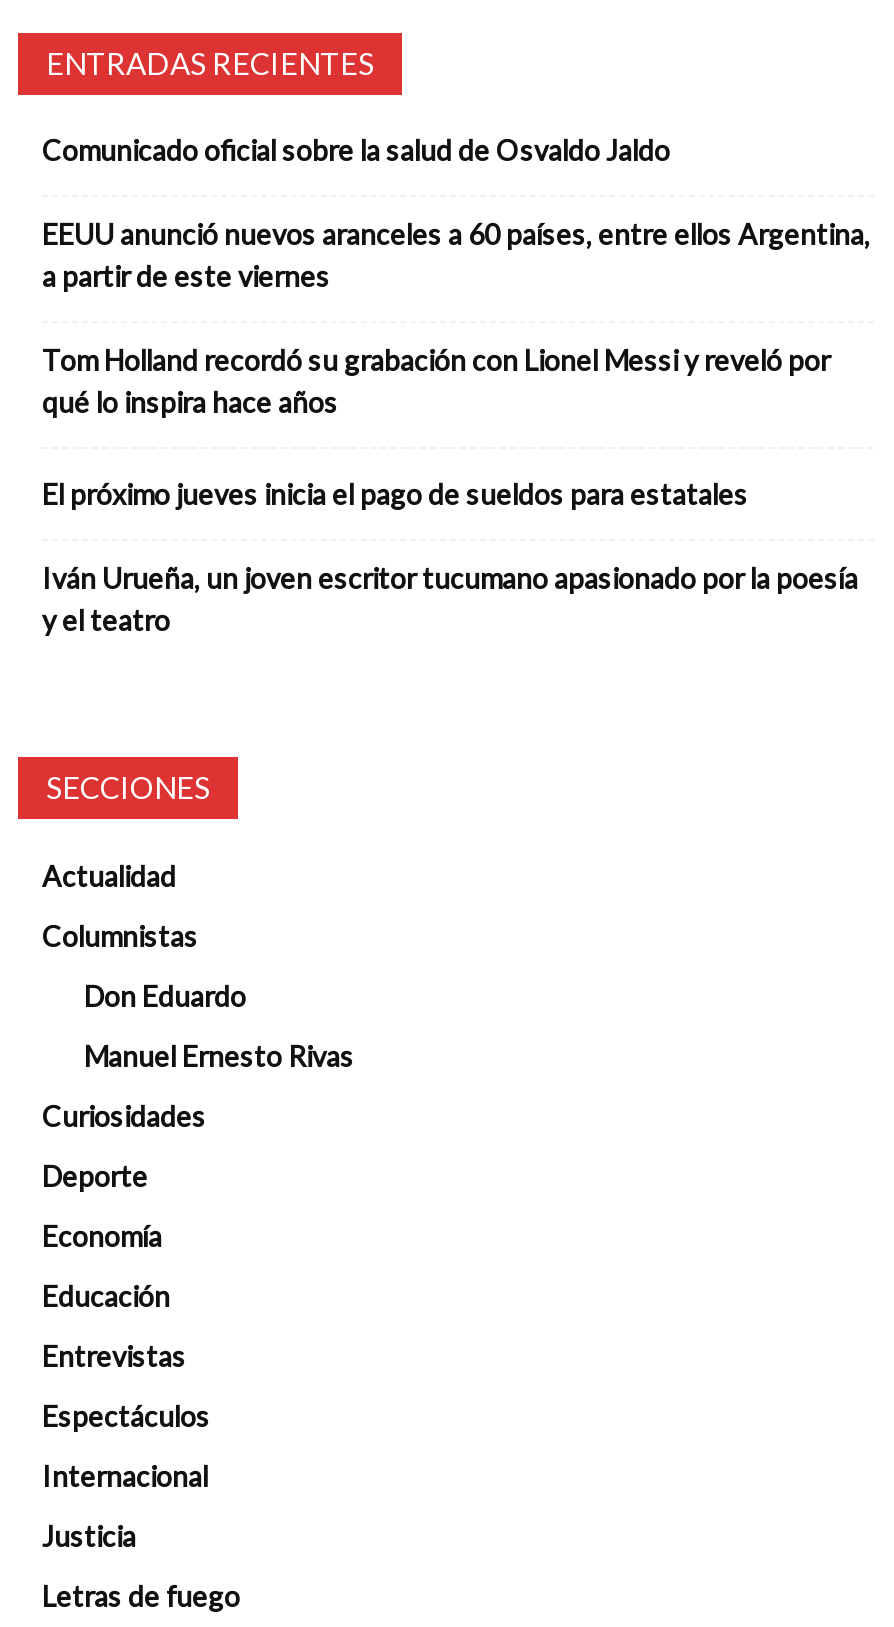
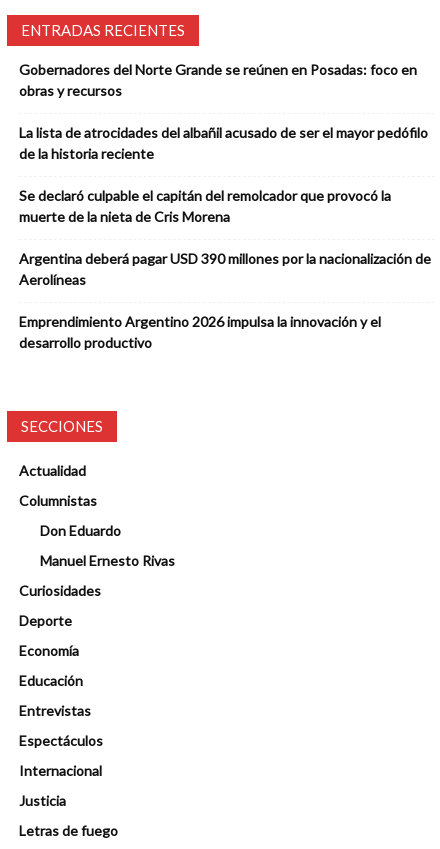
[42,134,670,168] Comunicado oficial sobre la salud de Osvaldo Jaldo -> [19,61,417,99] Gobernadores del Norte Grande se reúnen en Posadas: foco en | obras y recursos
[42,218,870,294] EEUU anunció nuevos aranceles a 60 países, entre ellos Argentina, | a partir de este viernes -> [19,124,428,162] La lista de atrocidades del albañil acusado de ser el mayor pedófilo | de la historia reciente
[42,344,830,420] Tom Holland recordó su grabación con Lionel Messi y reveló por | qué lo inspira hace años -> [19,187,391,225] Se declaró culpable el capitán del remolcador que provocó la | muerte de la nieta de Cris Morena
[42,478,748,512] El próximo jueves inicia el pago de sueldos para estatales -> [19,250,431,288] Argentina deberá pagar USD 390 millones por la nacionalización de | Aerolíneas
[42,562,858,638] Iván Urueña, un joven escritor tucumano apasionado por la poesía | y el teatro -> [19,313,381,351] Emprendimiento Argentino 2026 impulsa la innovación y el | desarrollo productivo

